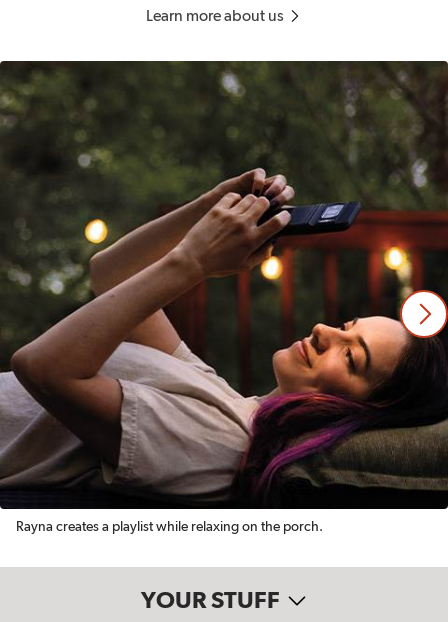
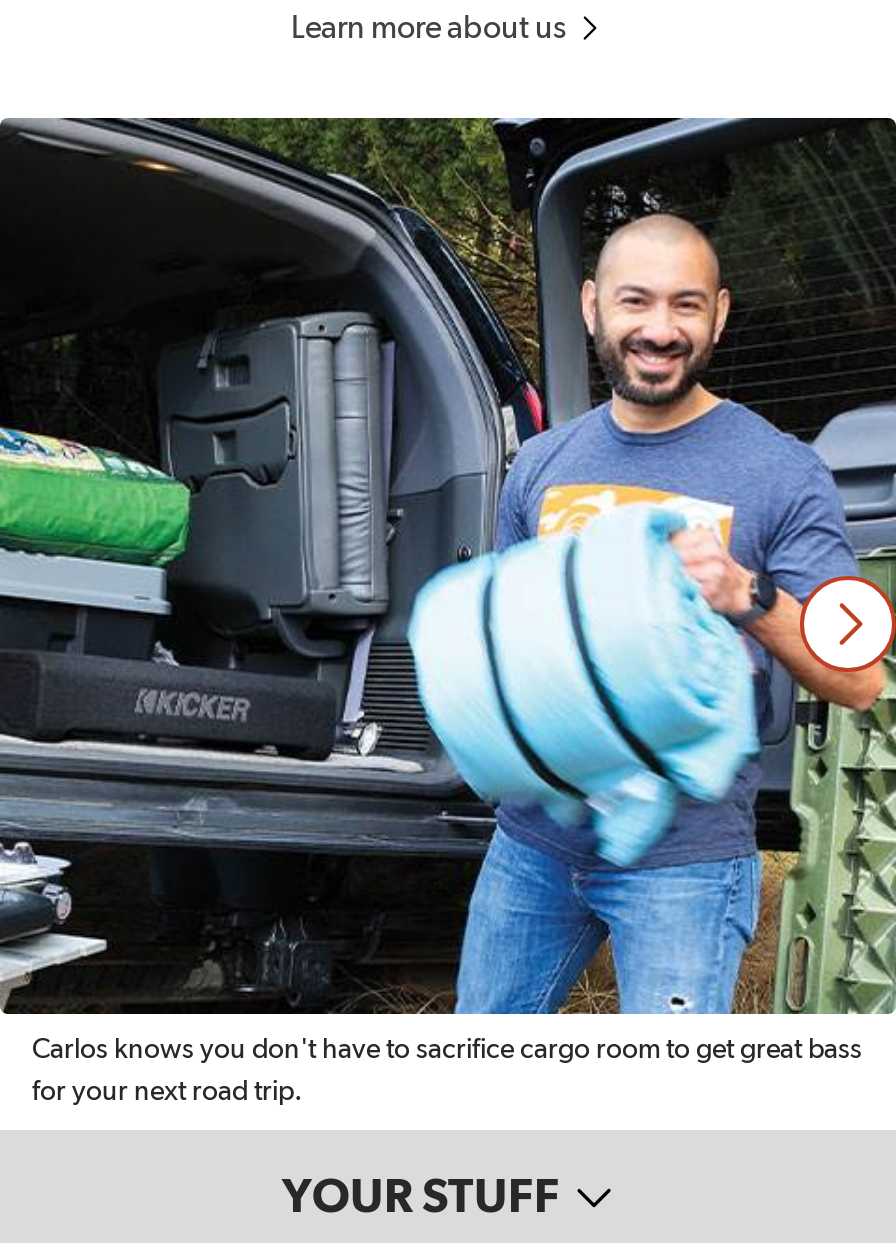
[3,60,445,534] [image] | Rayna creates a playlist while relaxing on the porch. -> [6,116,890,1106] [image] | Carlos knows you don't have to sacrifice cargo room to get great bass | for your next road trip.

